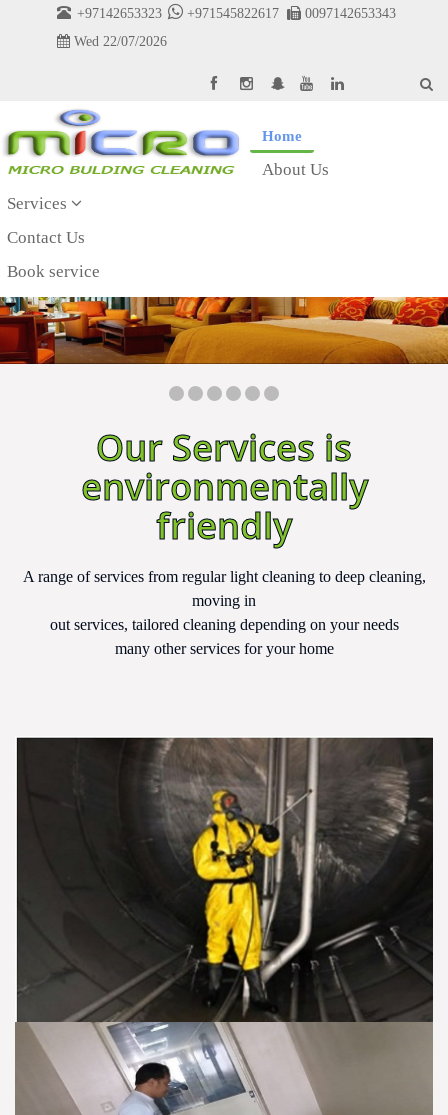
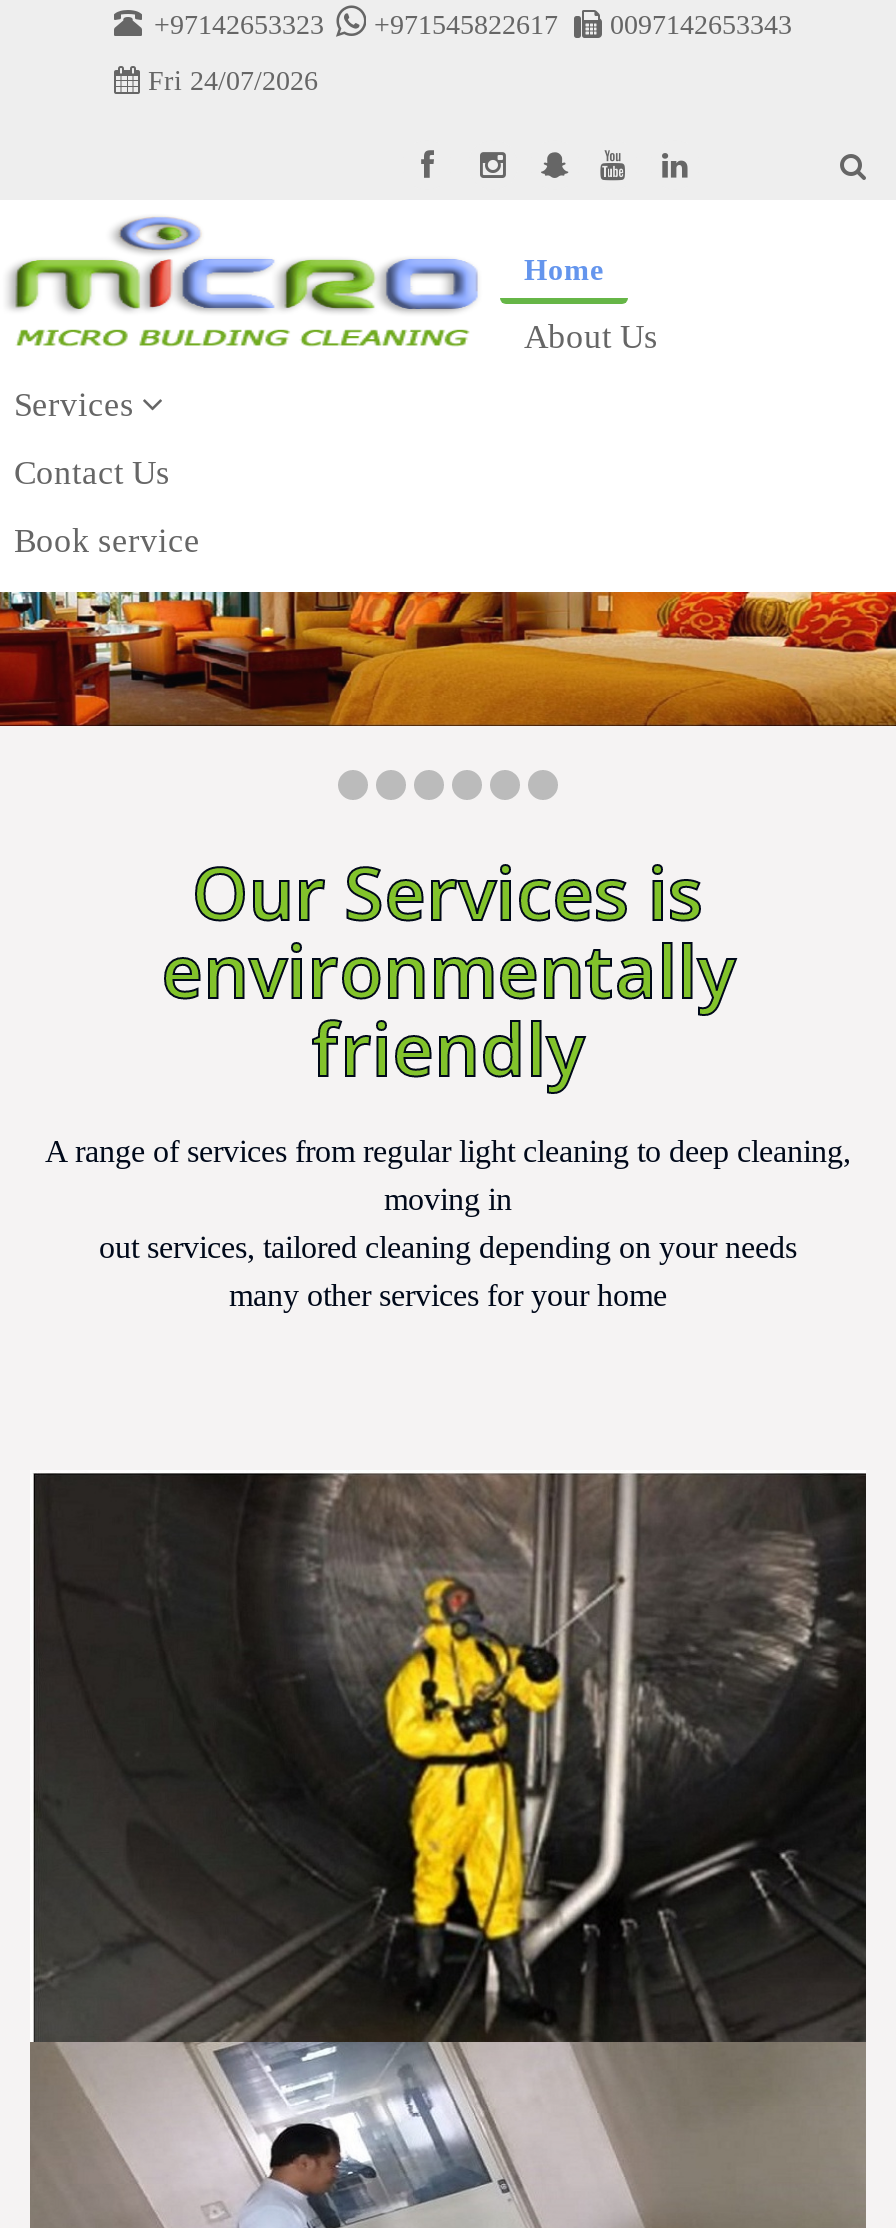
[70,34,167,48] Wed 22/07/2026 -> [140,66,318,94] Fri 24/07/2026

